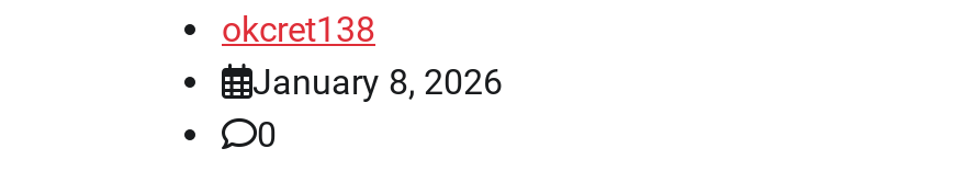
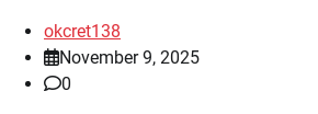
[252,62,503,104] January 8, 2026 -> [59,48,200,68] November 9, 2025

